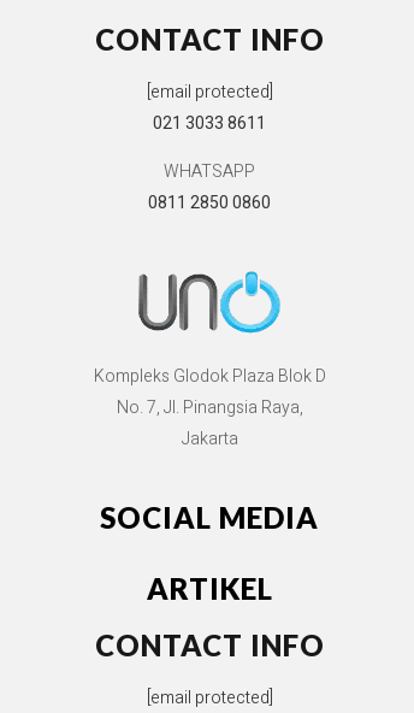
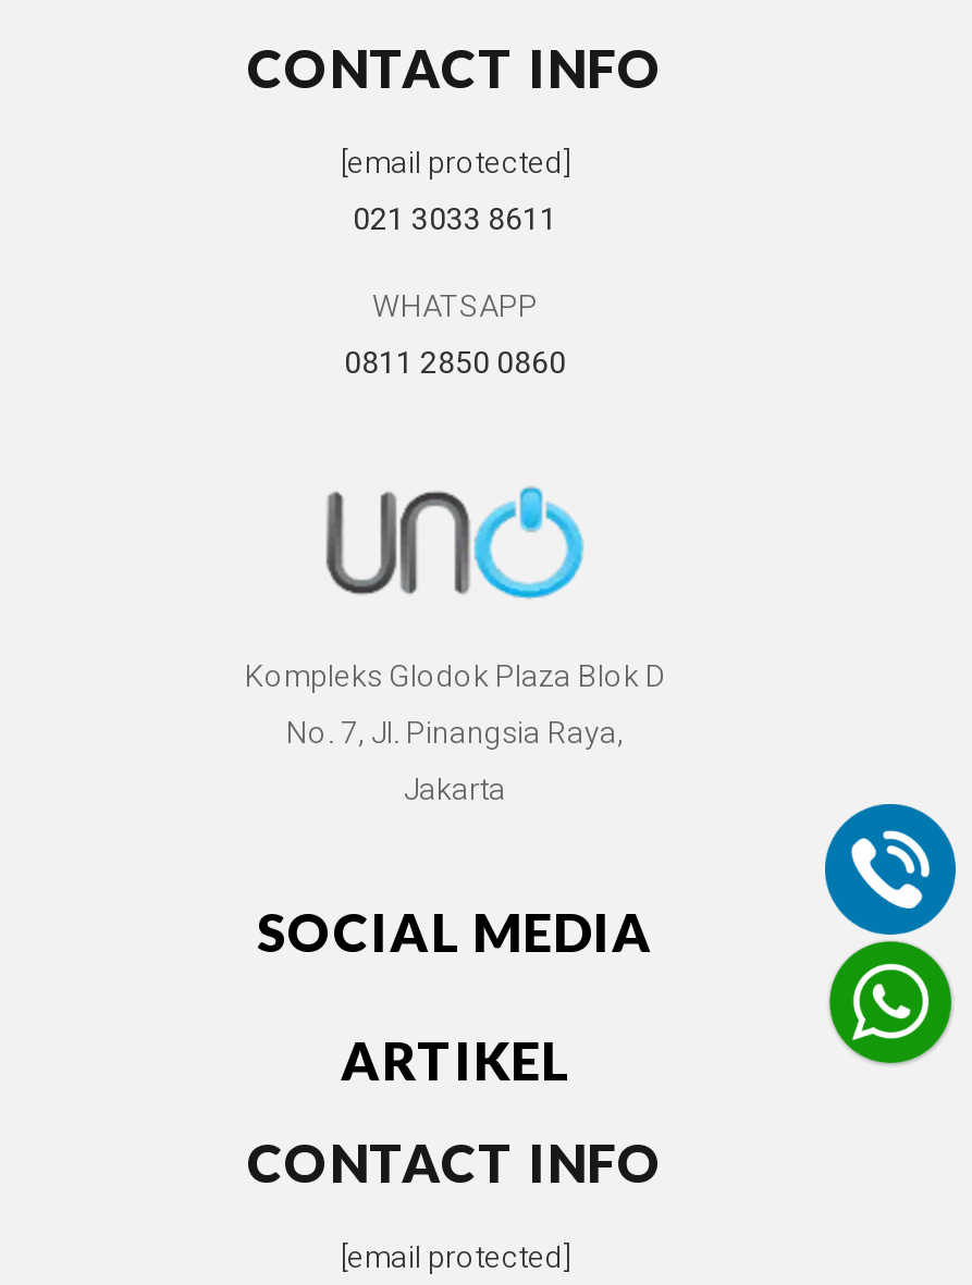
none -> [823,802,958,1067] [image]

